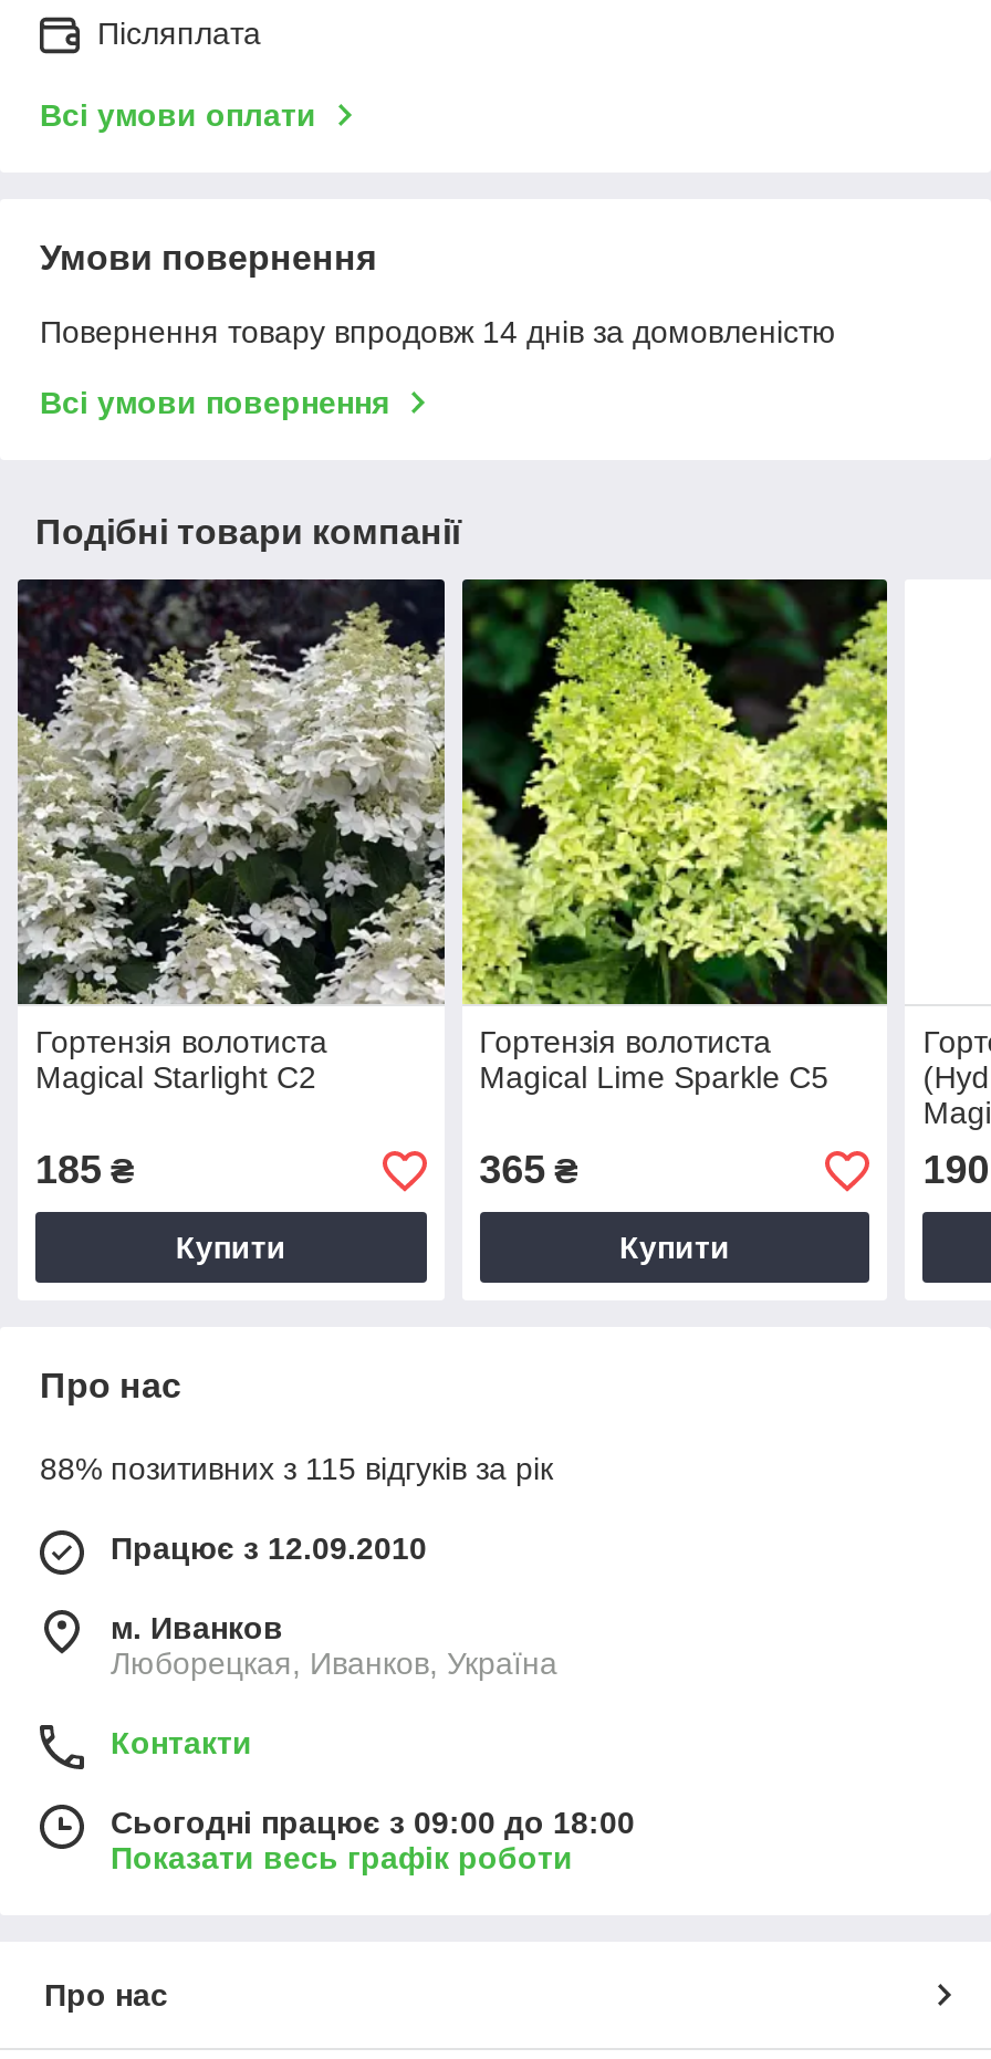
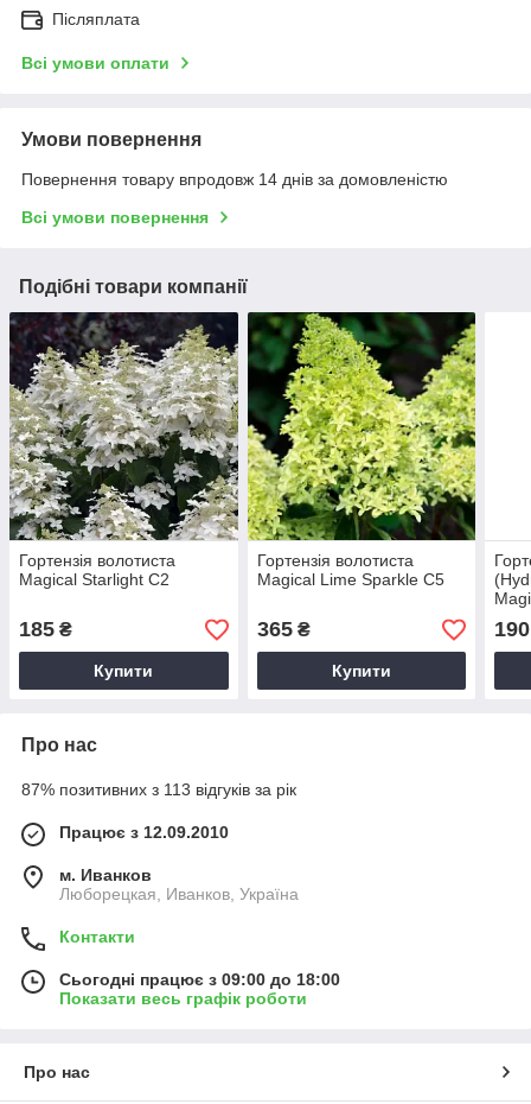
[40,1452,553,1487] 88% позитивних з 115 відгуків за рік -> [21,780,296,799] 87% позитивних з 113 відгуків за рік

